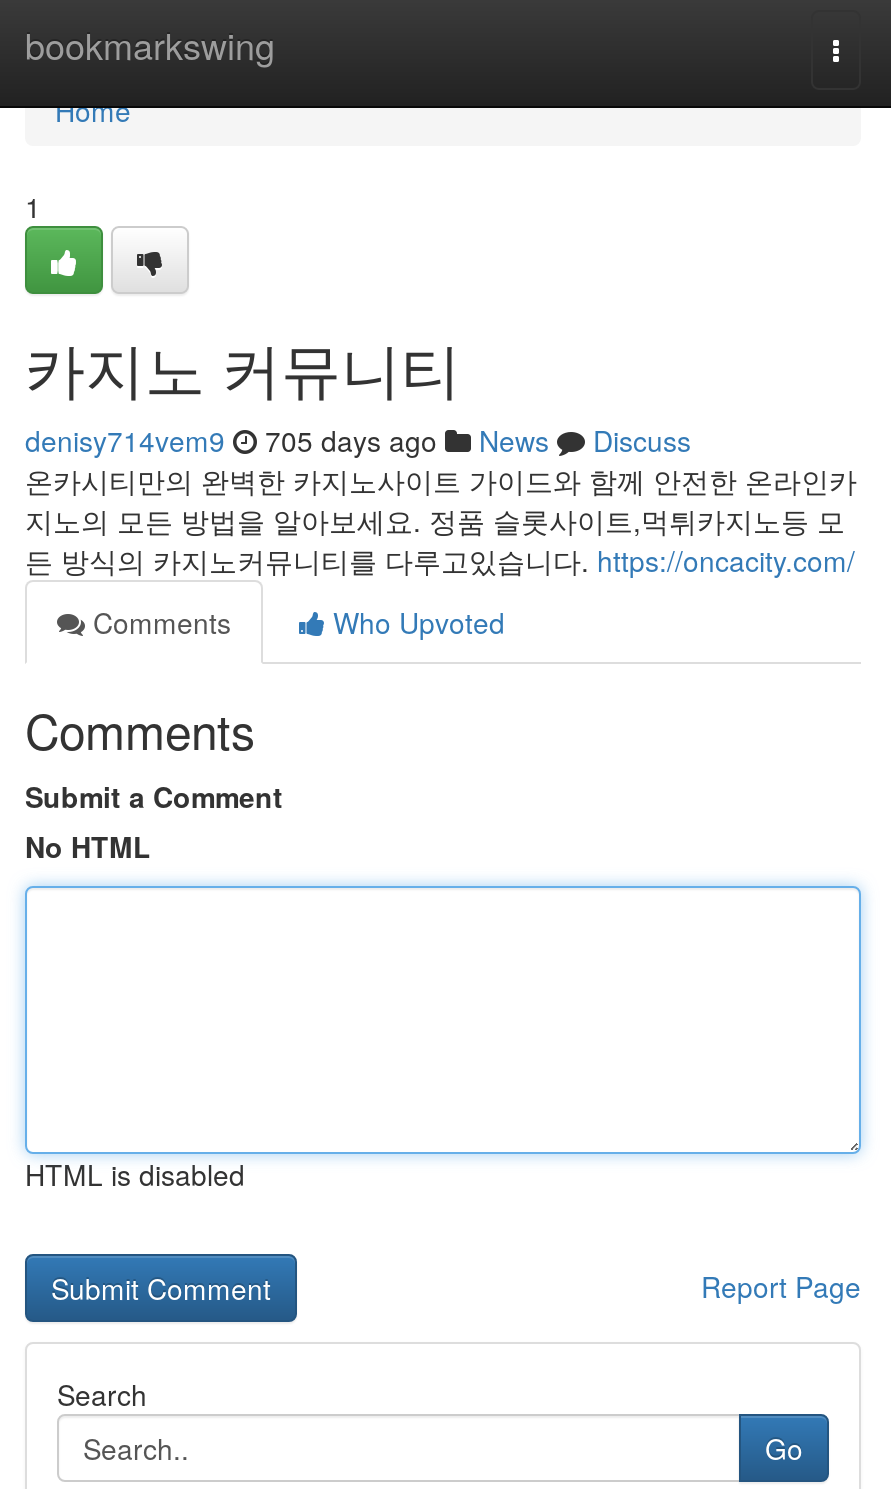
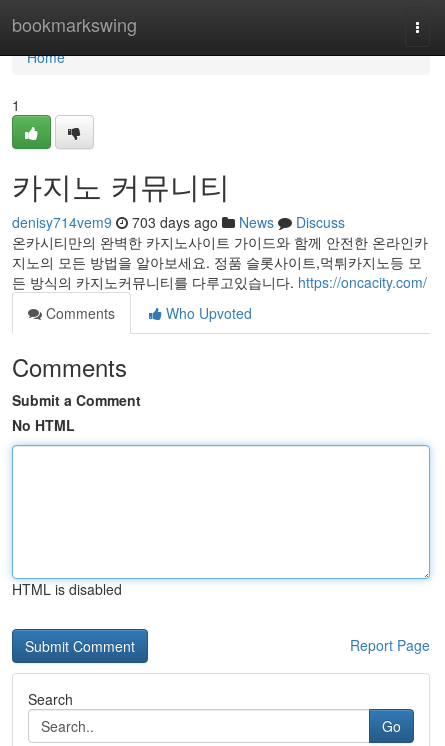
[25,420,691,460] denisy714vem9 705 days ago News Discuss -> [12,212,345,232] denisy714vem9 703 days ago News Discuss

